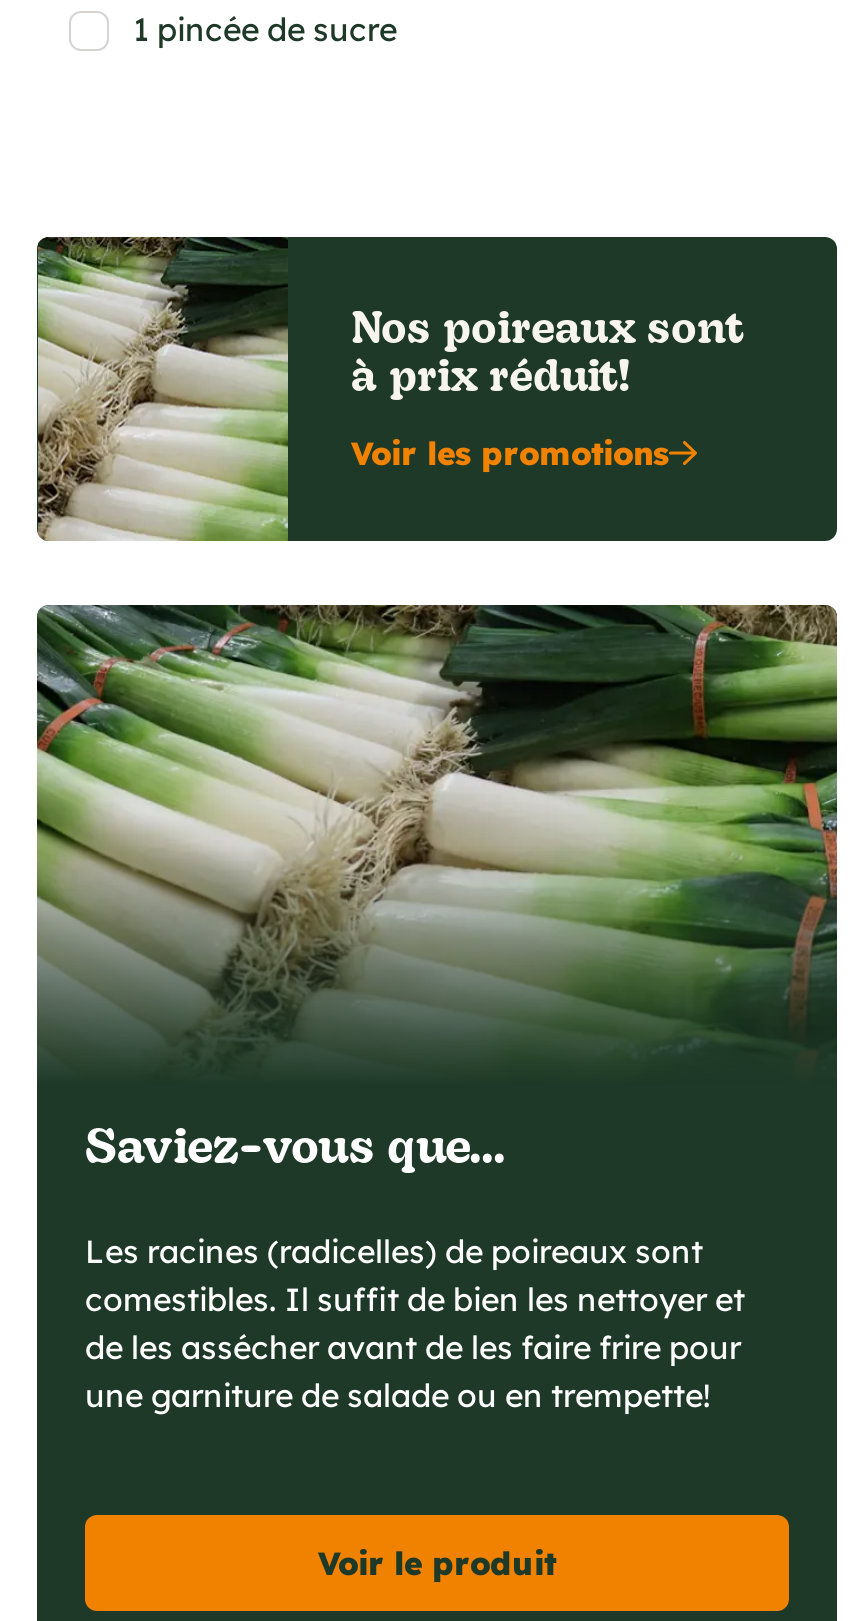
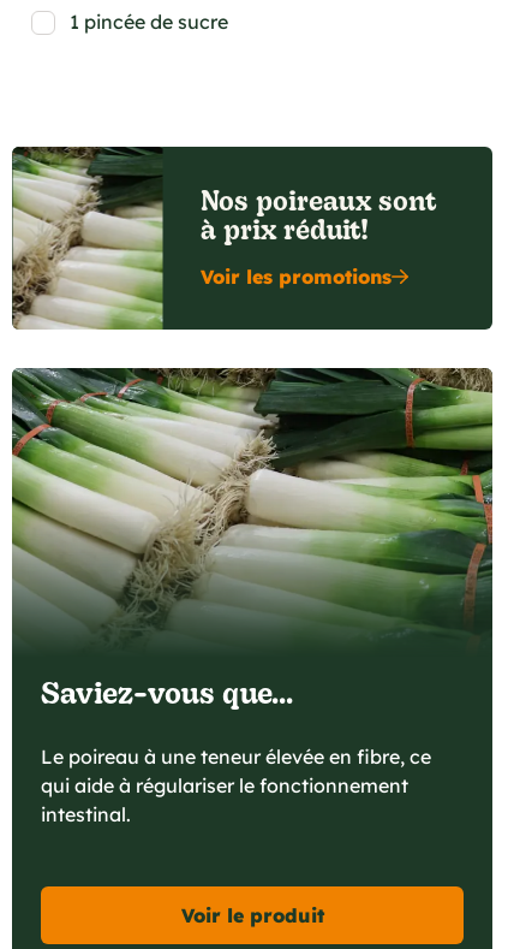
[85,1231,745,1415] Les racines (radicelles) de poireaux sont | comestibles. Il suffit de bien les nettoyer et | de les assécher avant de les faire frire pour | une garniture de salade ou en trempette! -> [41,745,431,826] Le poireau à une teneur élevée en fibre, ce | qui aide à régulariser le fonctionnement | intestinal.

